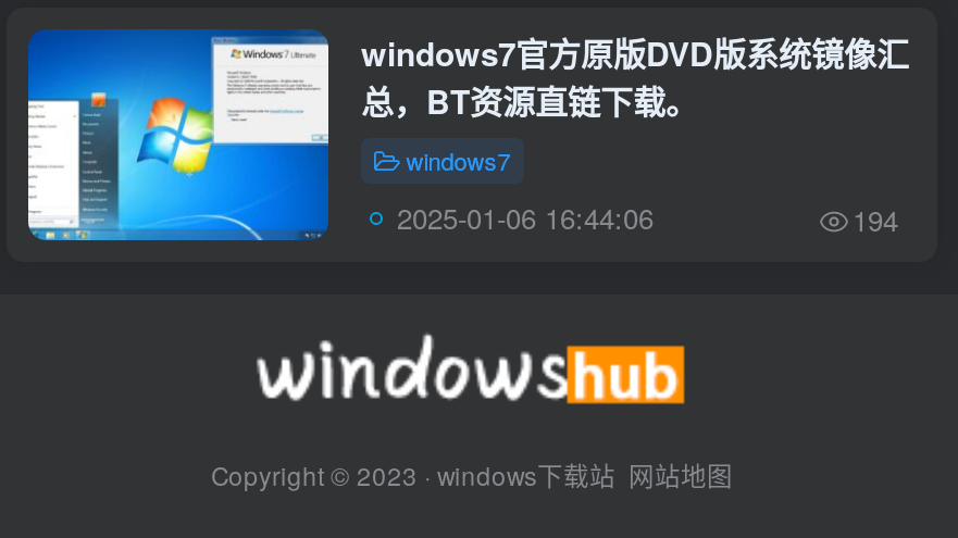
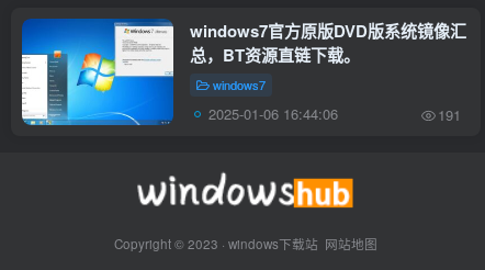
[853,198,898,239] 194 -> [438,104,461,125] 191

